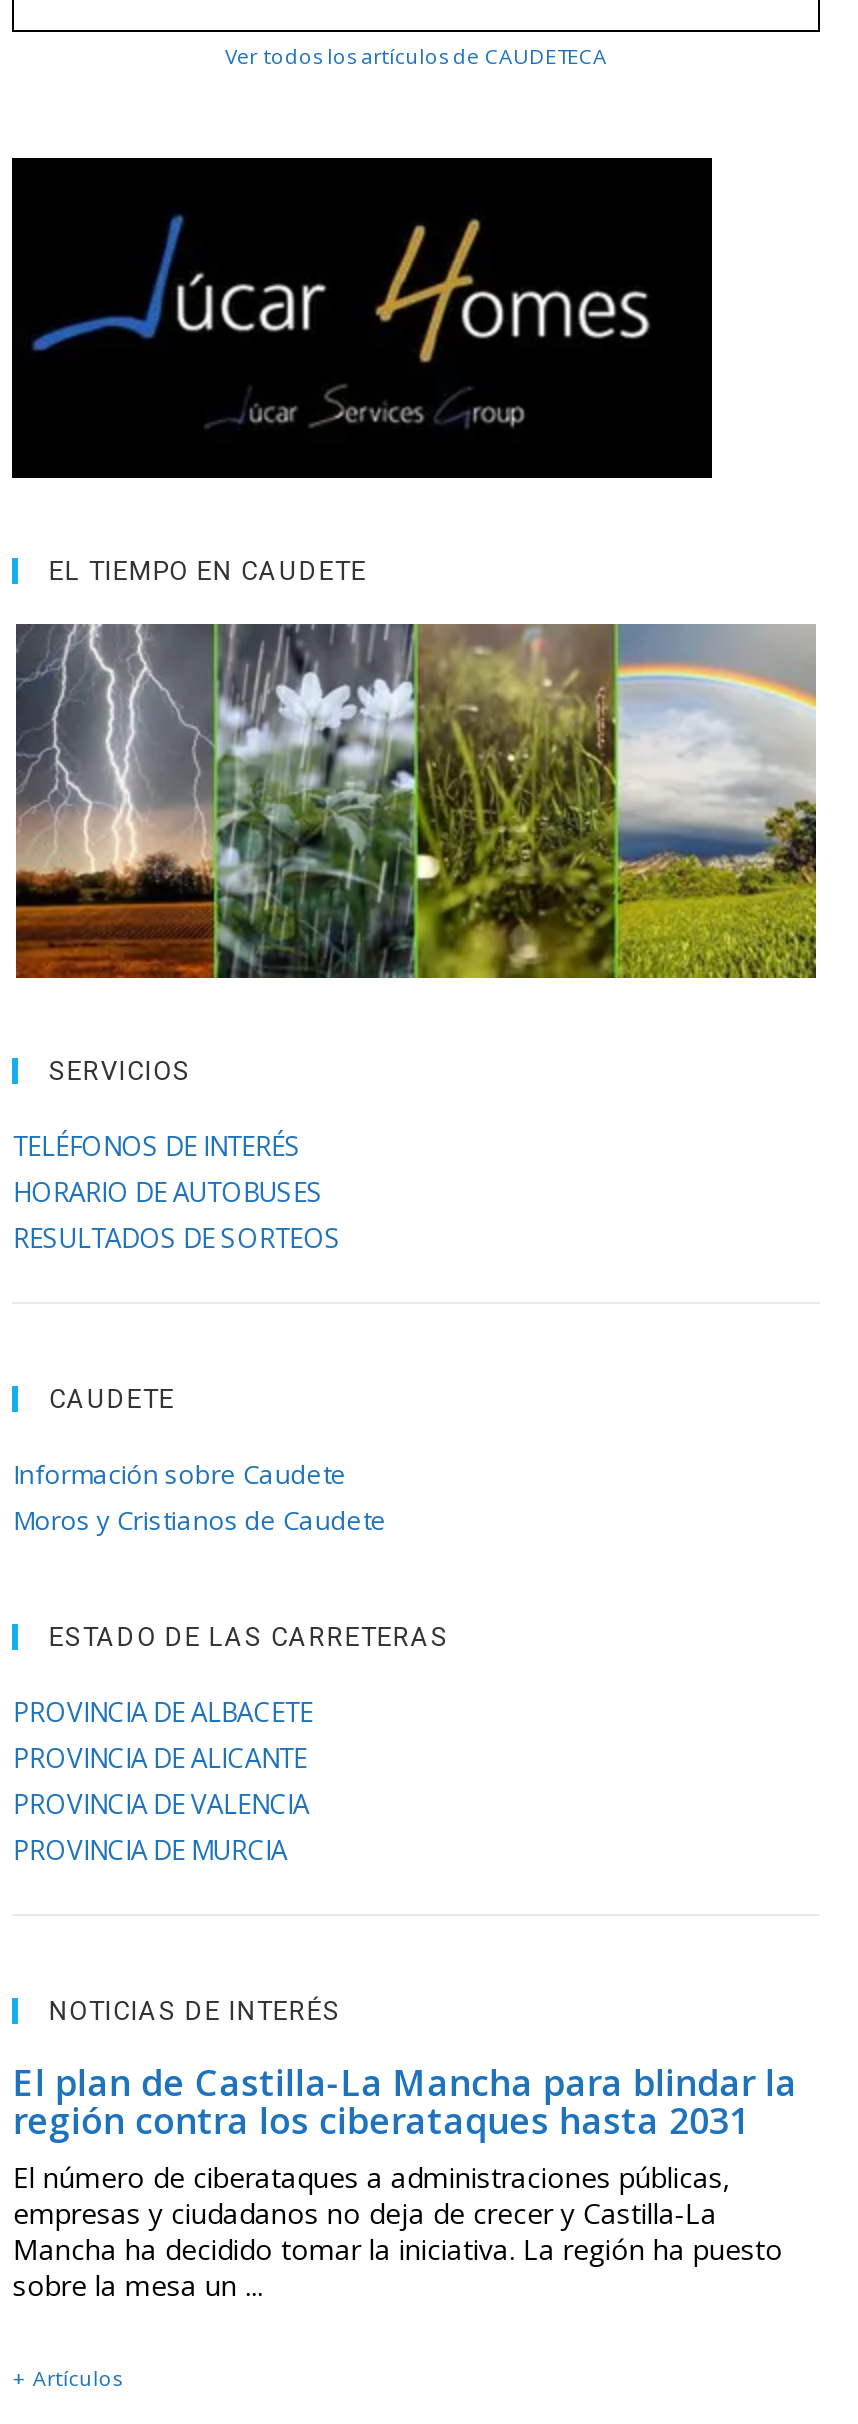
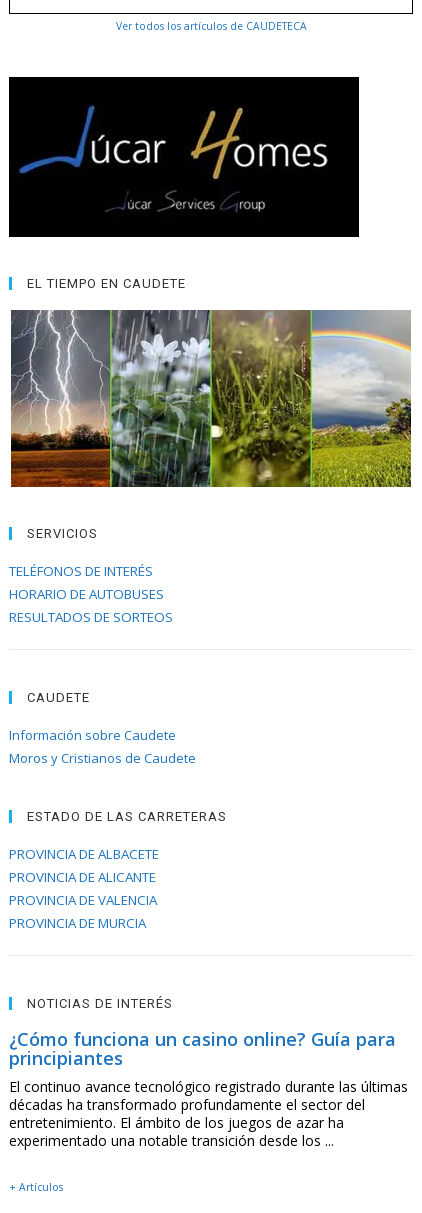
[13,2058,797,2304] El plan de Castilla-La Mancha para blindar la | región contra los ciberataques hasta 2031 | El número de ciberataques a administraciones públicas, | empresas y ciudadanos no deja de crecer y Castilla-La | Mancha ha decidido tomar la iniciativa. La región ha puesto | sobre la mesa un ... -> [9,1027,408,1150] ¿Cómo funciona un casino online? Guía para | principiantes | El continuo avance tecnológico registrado durante las últimas | décadas ha transformado profundamente el sector del | entretenimiento. El ámbito de los juegos de azar ha | experimentado una notable transición desde los ...

